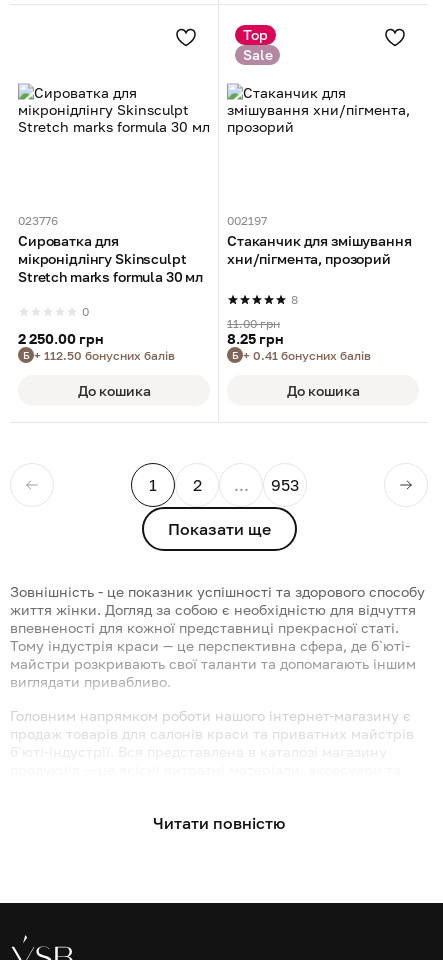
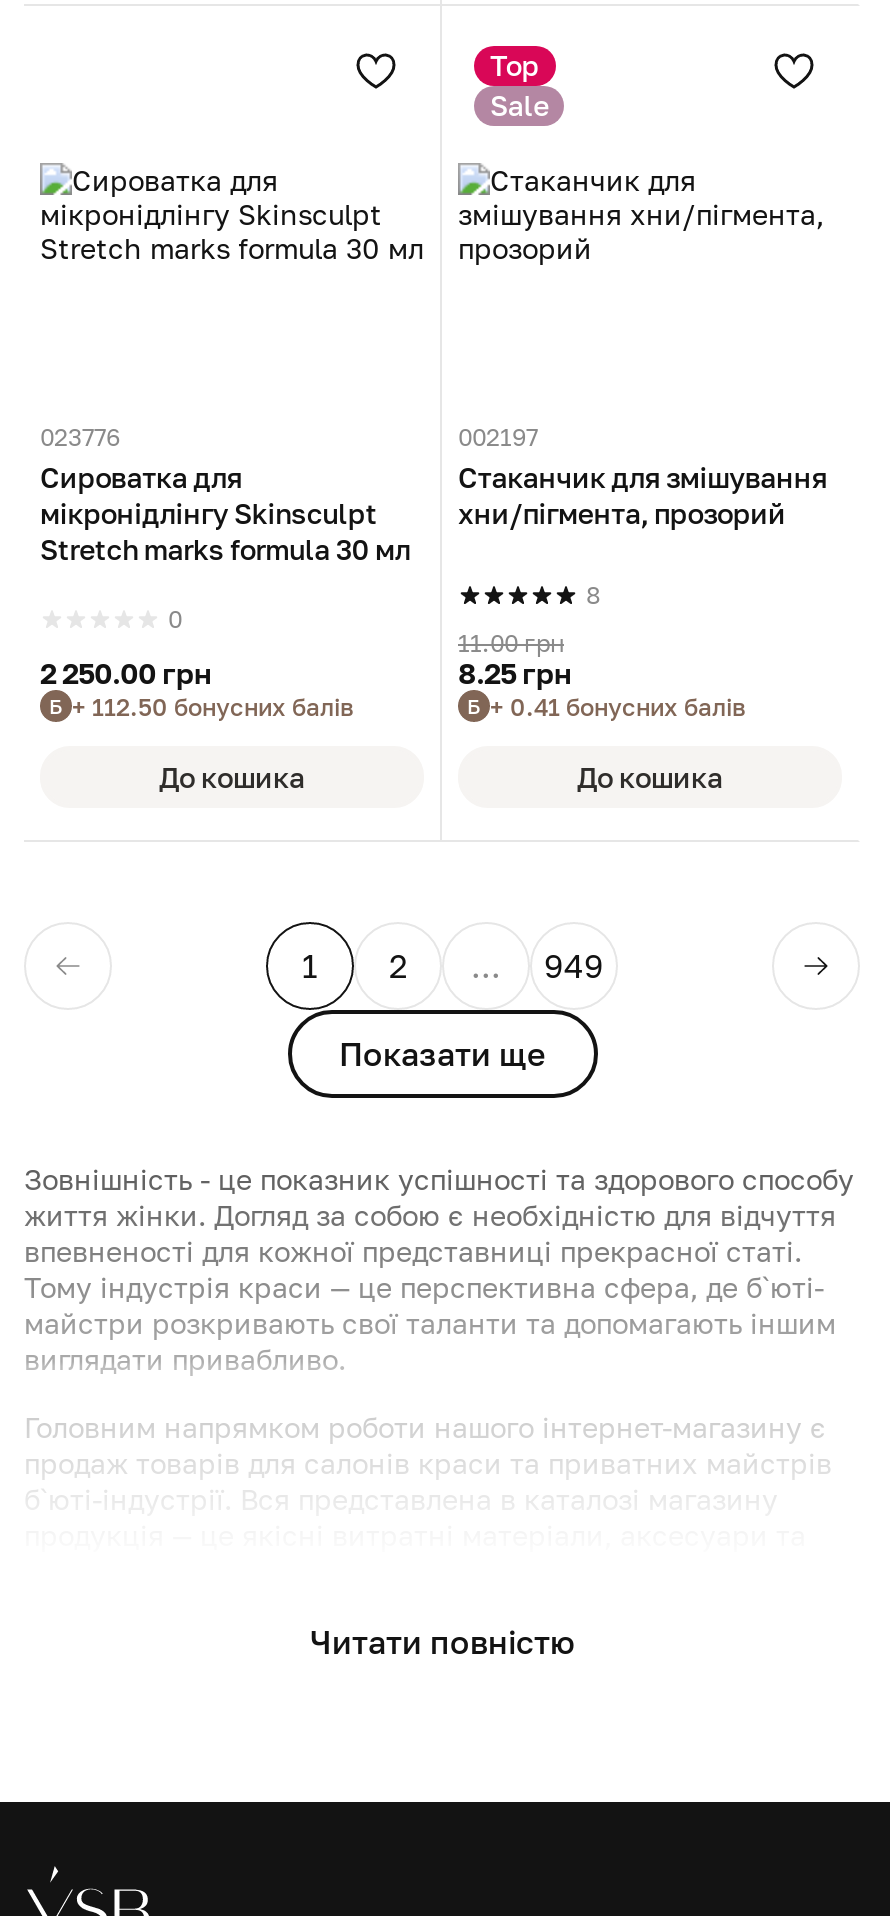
[271,475,299,495] 953 -> [544,947,604,987] 949

